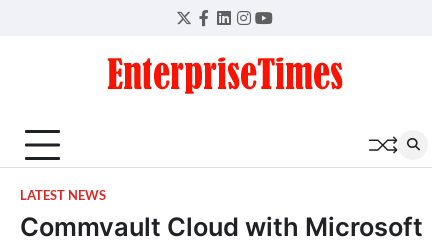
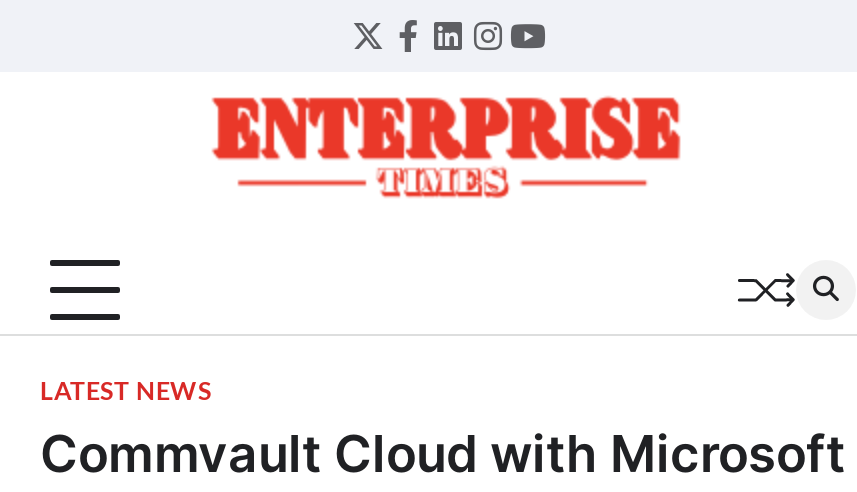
[107,49,344,99] [image] -> [210,94,686,200] [image]

